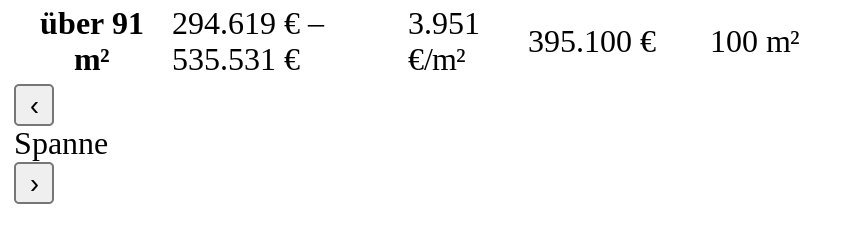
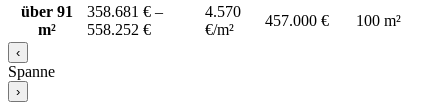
[40,6,324,40] über 91 294.619 € – -> [21,3,163,20] über 91 358.681 € –
[408,6,480,40] 3.951 -> [205,3,241,20] 4.570
[528,24,800,58] 395.100 € 100 m² -> [265,12,401,29] 457.000 € 100 m²
[74,42,300,76] m² 535.531 € -> [38,21,151,38] m² 558.252 €

